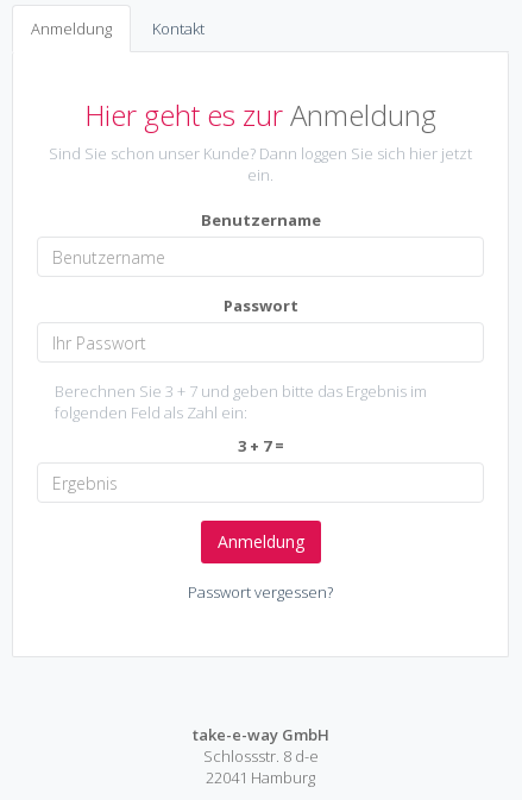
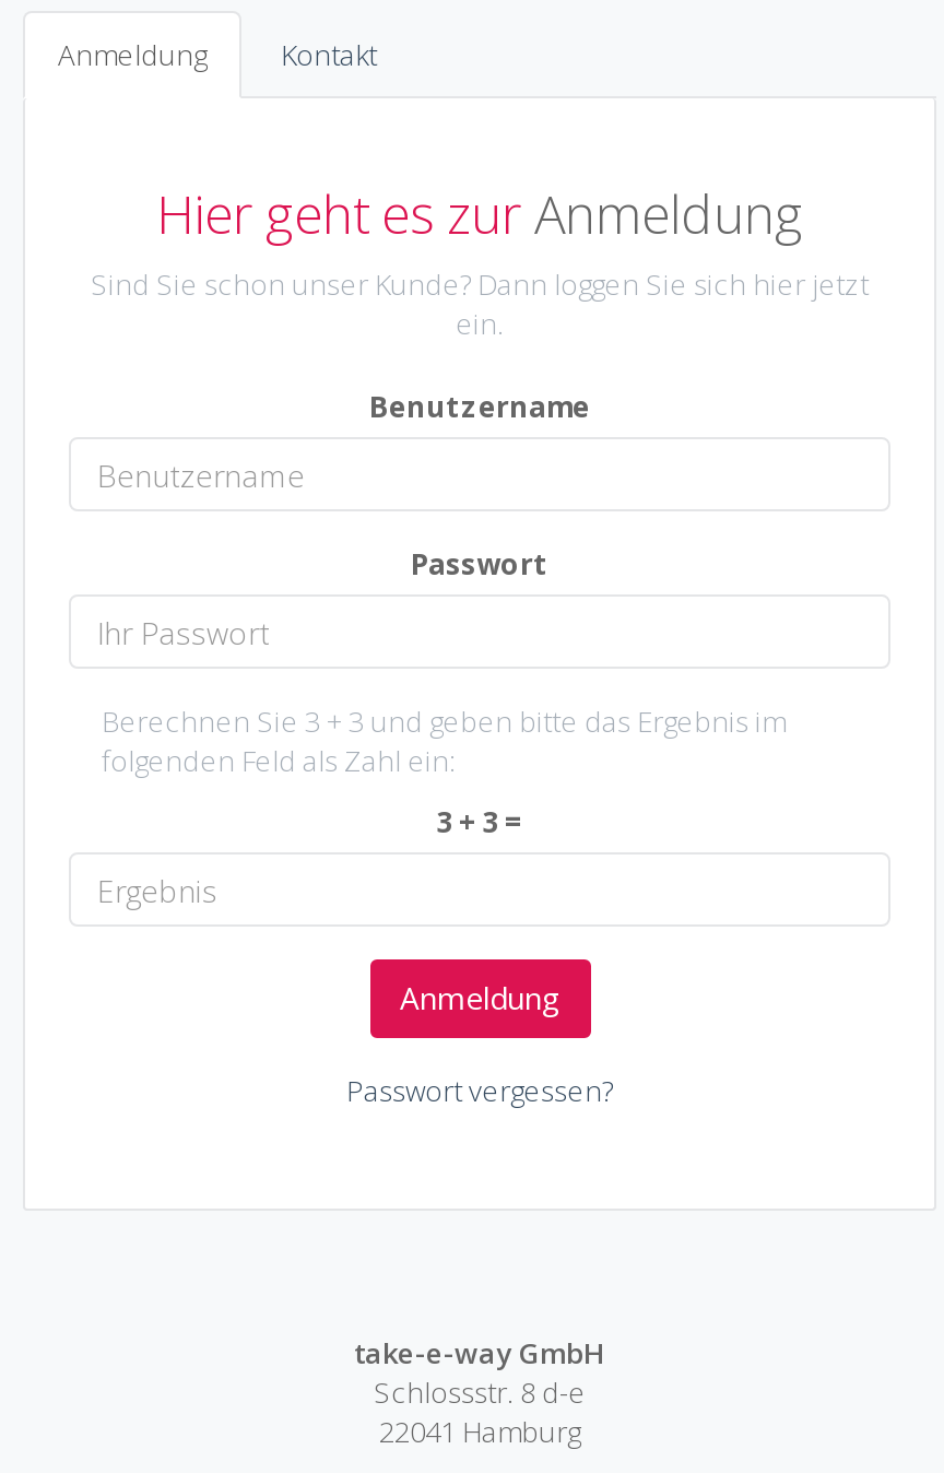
[55,381,427,402] Berechnen Sie 3 + 7 und geben bitte das Ergebnis im -> [102,702,786,742] Berechnen Sie 3 + 3 und geben bitte das Ergebnis im
[237,435,284,457] 3 + 7 = -> [437,803,522,842] 3 + 3 =

